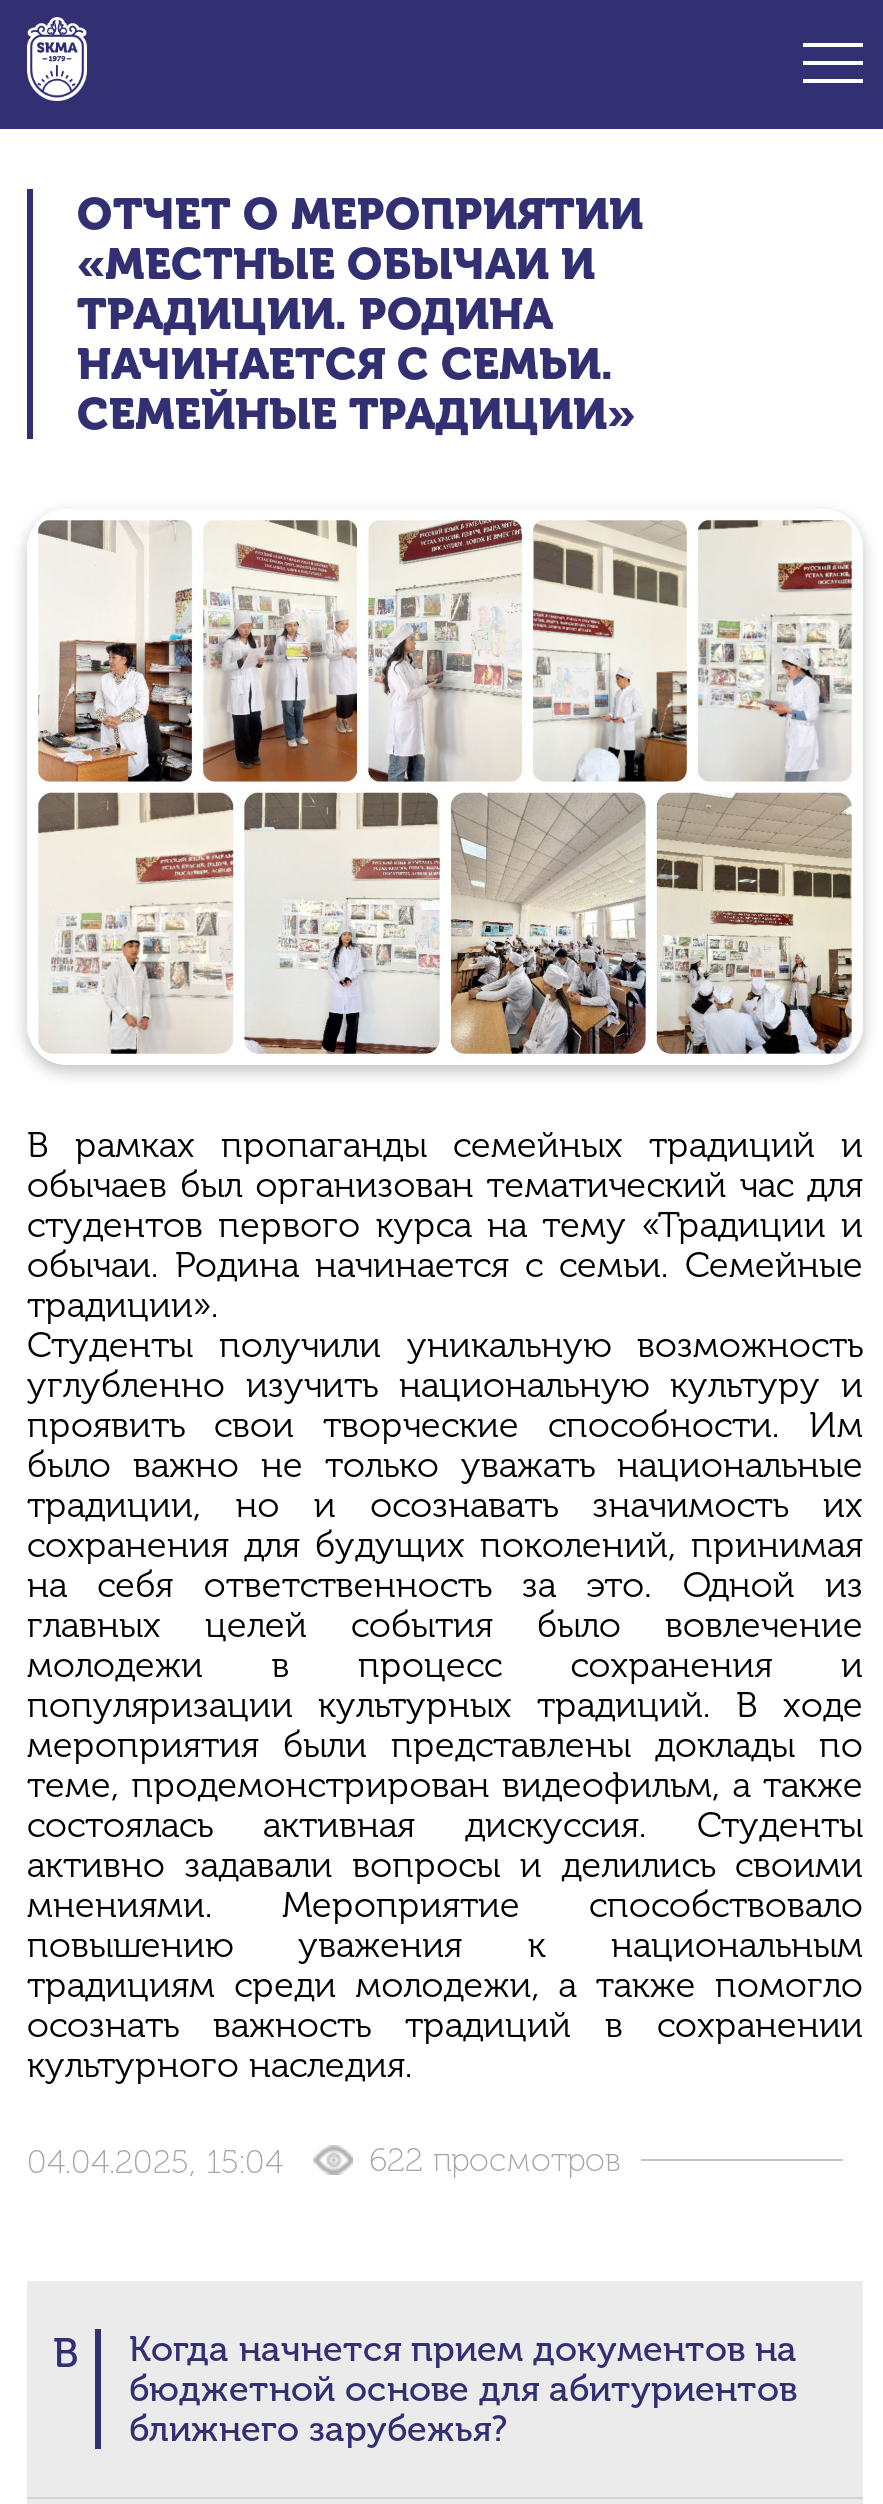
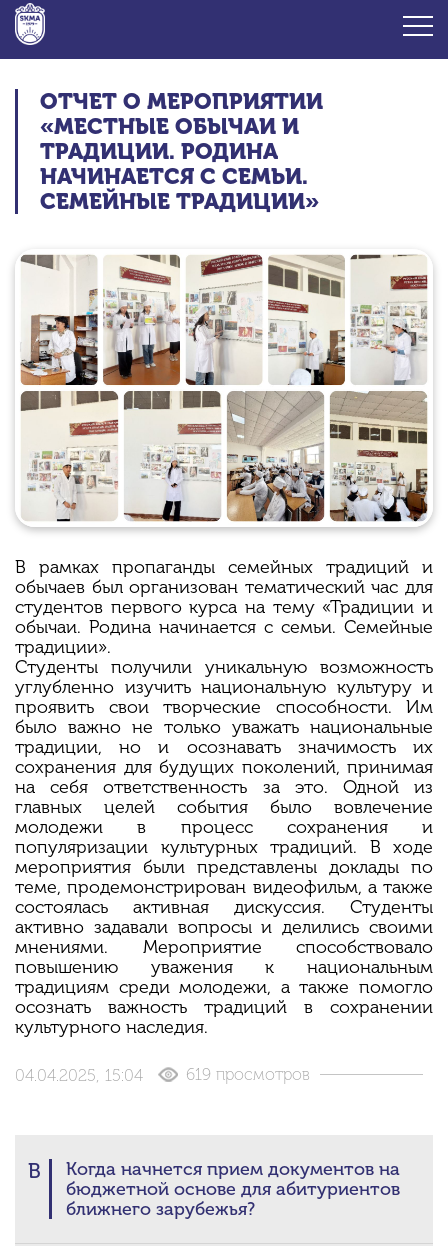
[369,2141,621,2179] 622 просмотров -> [186,1065,310,1084] 619 просмотров

